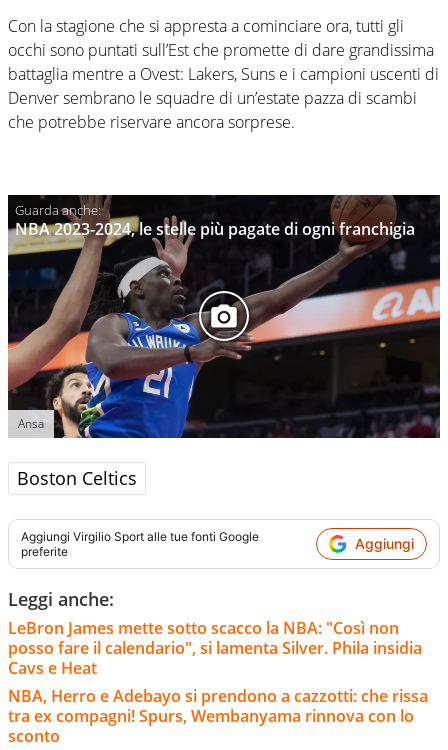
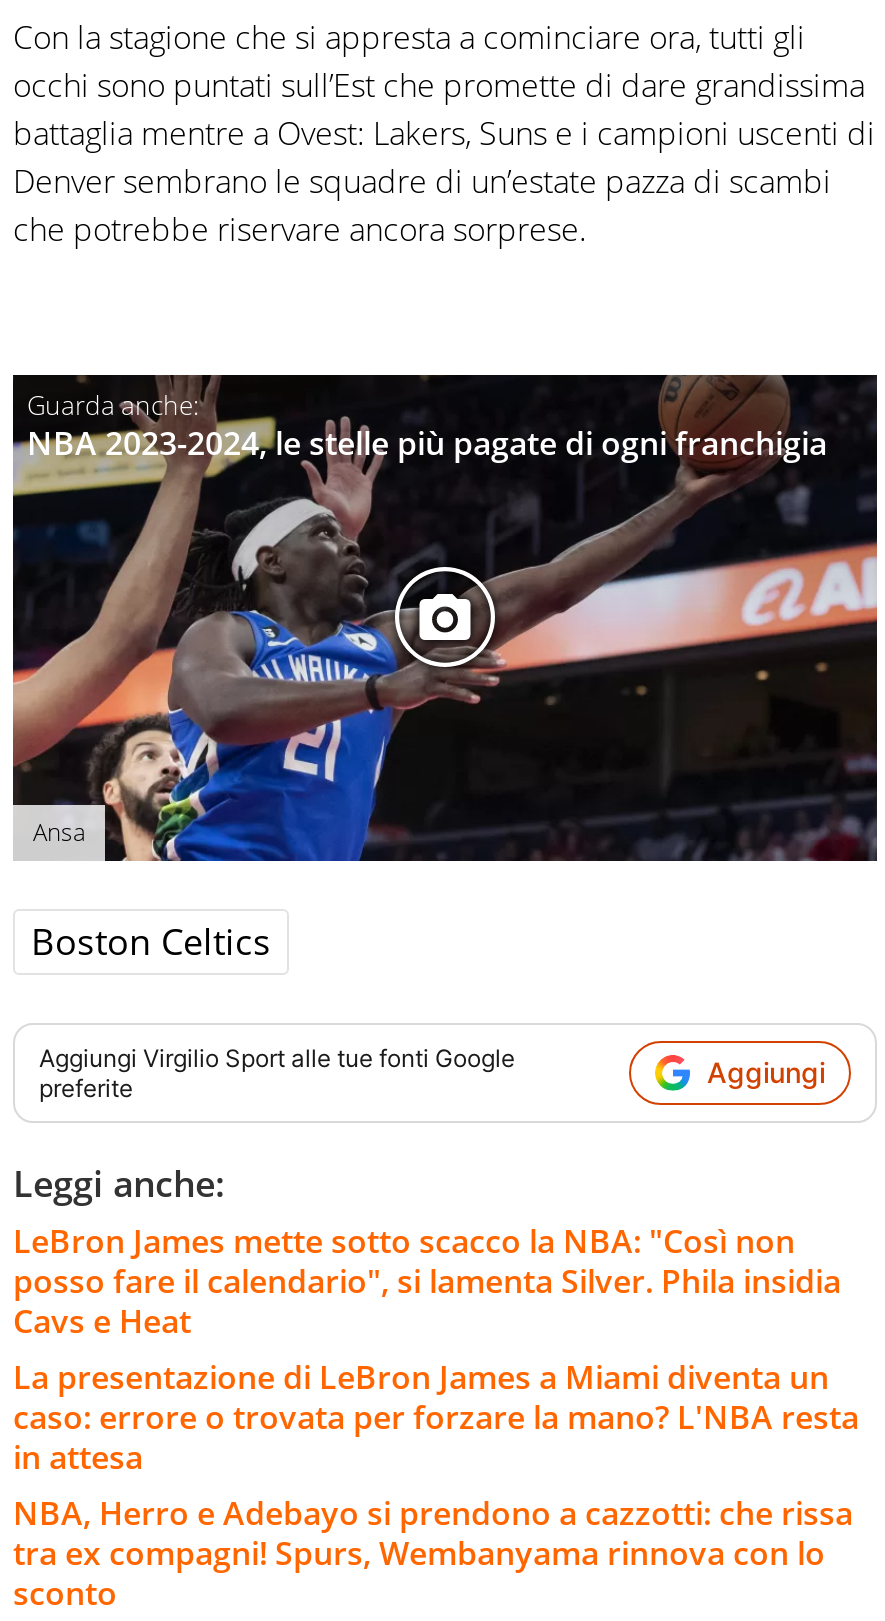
none -> [13,1354,859,1478] La presentazione di LeBron James a Miami diventa un | caso: errore o trovata per forzare la mano? L'NBA resta | in attesa

